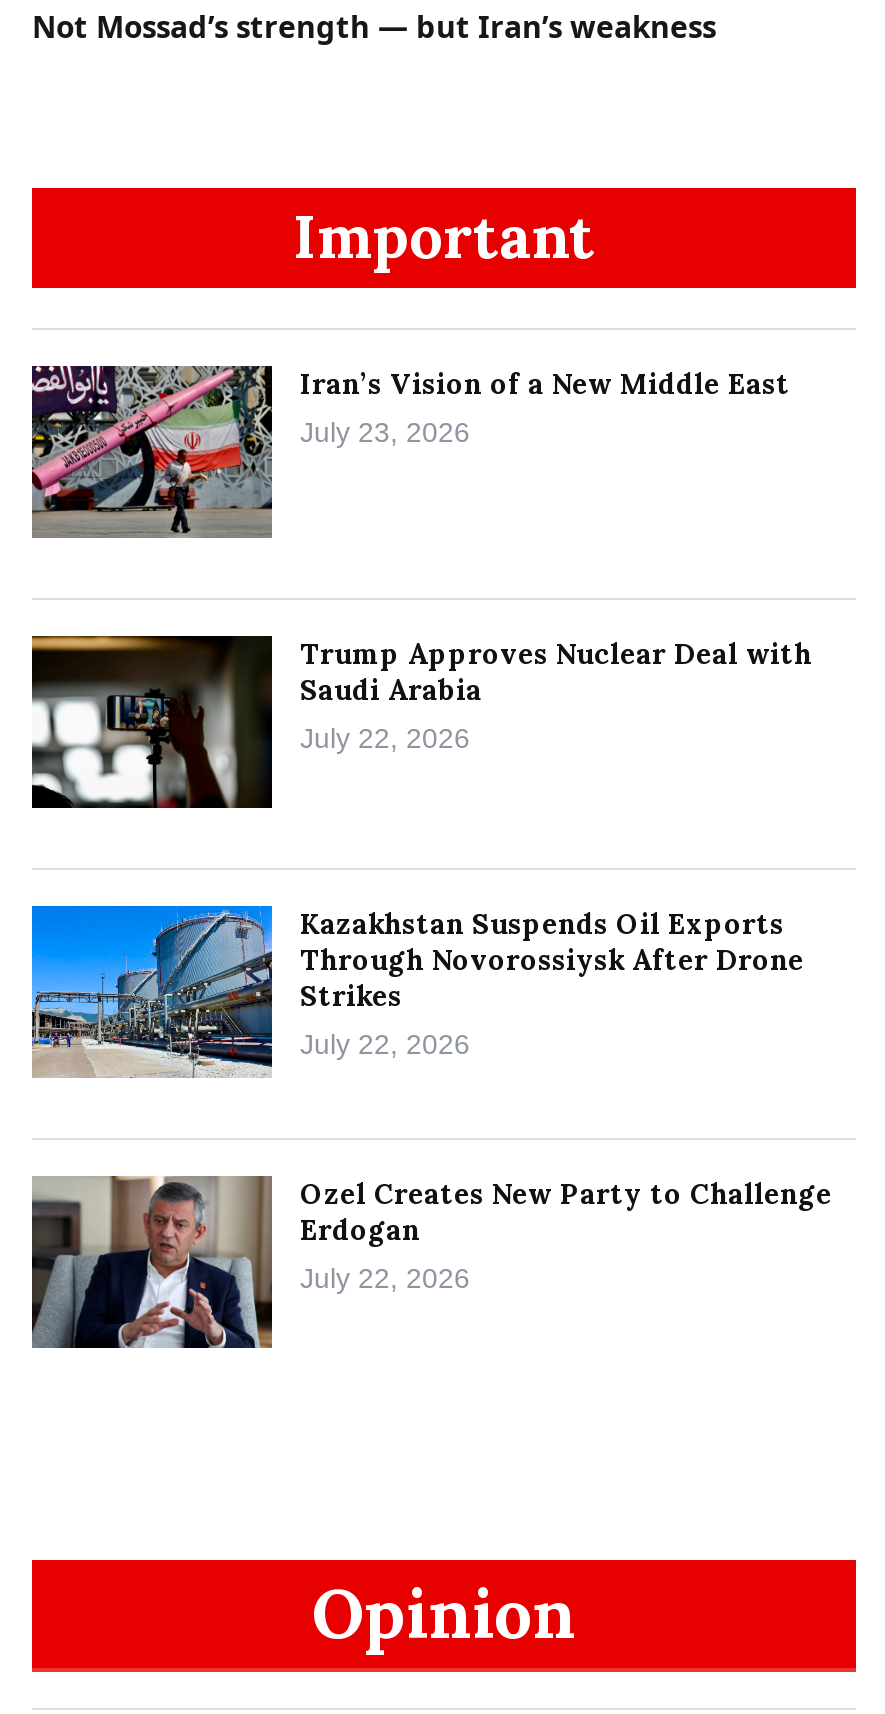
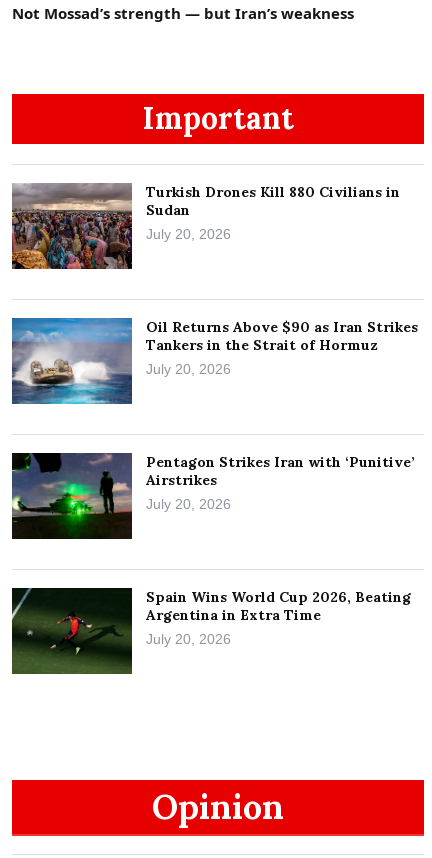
[32,366,790,538] [image] | Iran’s Vision of a New Middle East | July 23, 2026 -> [11,183,400,270] [image] | Turkish Drones Kill 880 Civilians in | Sudan | July 20, 2026
[30,634,812,810] [image] | Trump Approves Nuclear Deal with | Saudi Arabia | July 22, 2026 -> [11,317,418,405] [image] | Oil Returns Above $90 as Iran Strikes | Tankers in the Strait of Hormuz | July 20, 2026
[30,904,804,1078] [image] | Kazakhstan Suspends Oil Exports | Through Novorossiysk After Drone | Strikes | July 22, 2026 -> [11,452,415,540] [image] | Pentagon Strikes Iran with ‘Punitive’ | Airstrikes | July 20, 2026
[32,1174,832,1348] [image] | Ozel Creates New Party to Challenge | Erdogan | July 22, 2026 -> [12,587,411,675] [image] | Spain Wins World Cup 2026, Beating | Argentina in Extra Time | July 20, 2026

